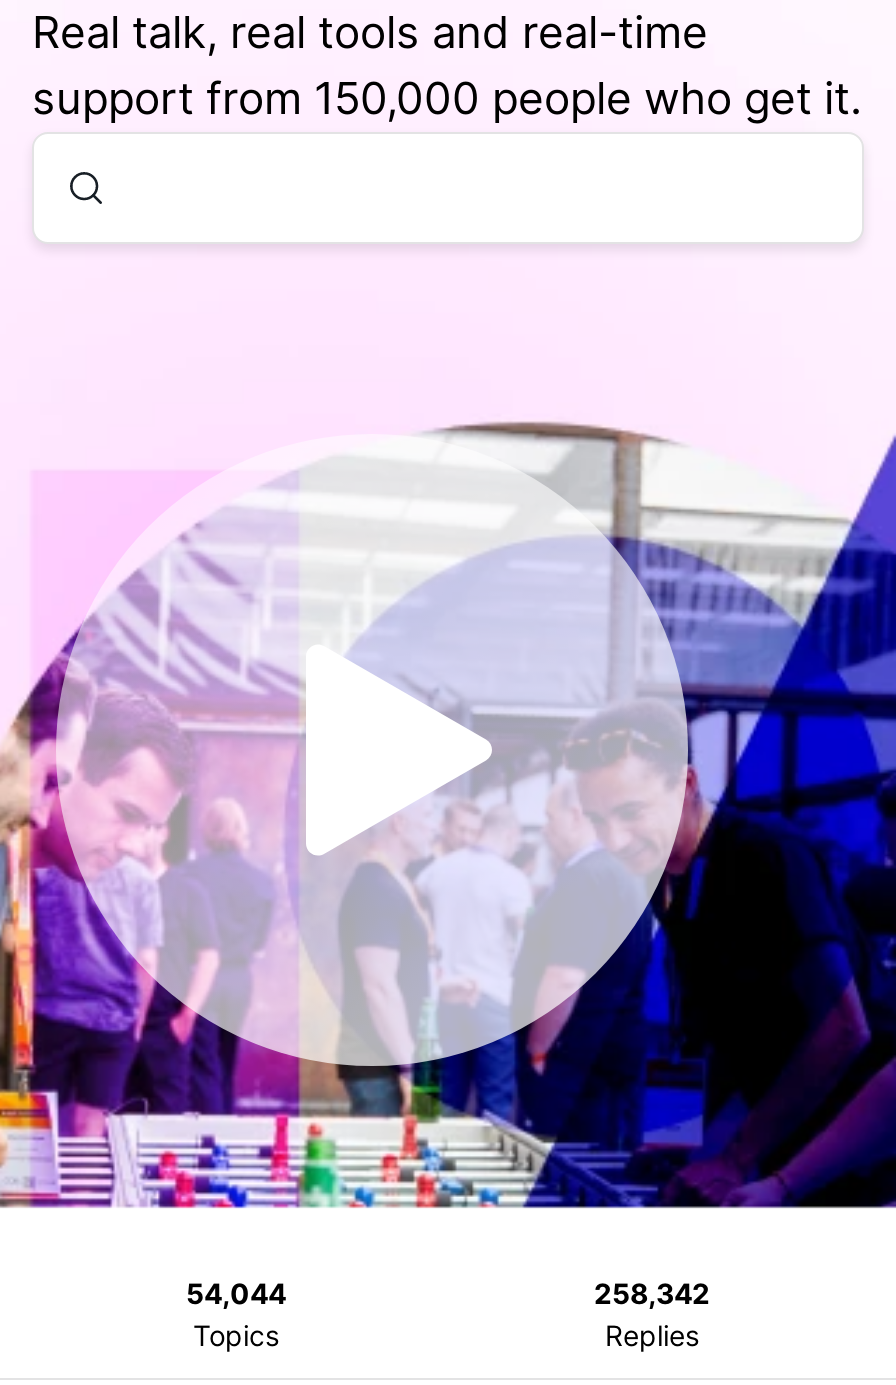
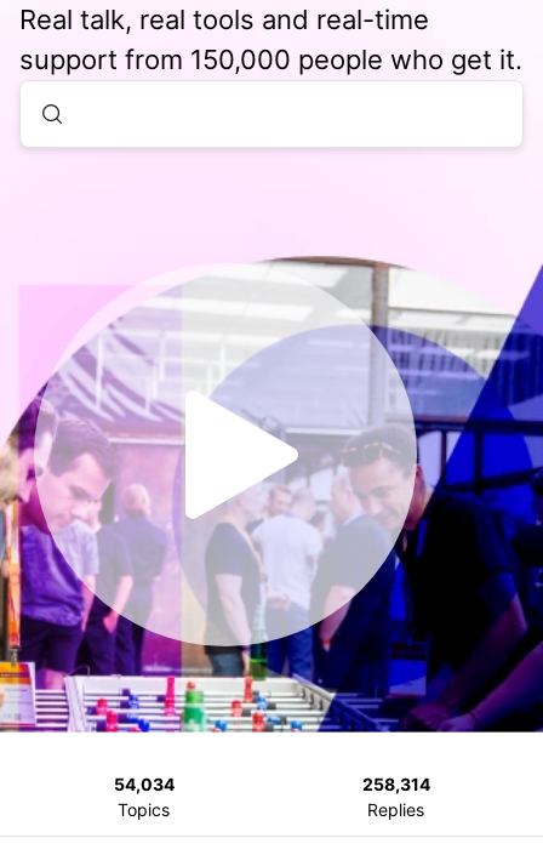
[186,1276,286,1310] 54,044 -> [113,774,174,795] 54,034
[594,1276,710,1310] 258,342 -> [362,774,430,795] 258,314

